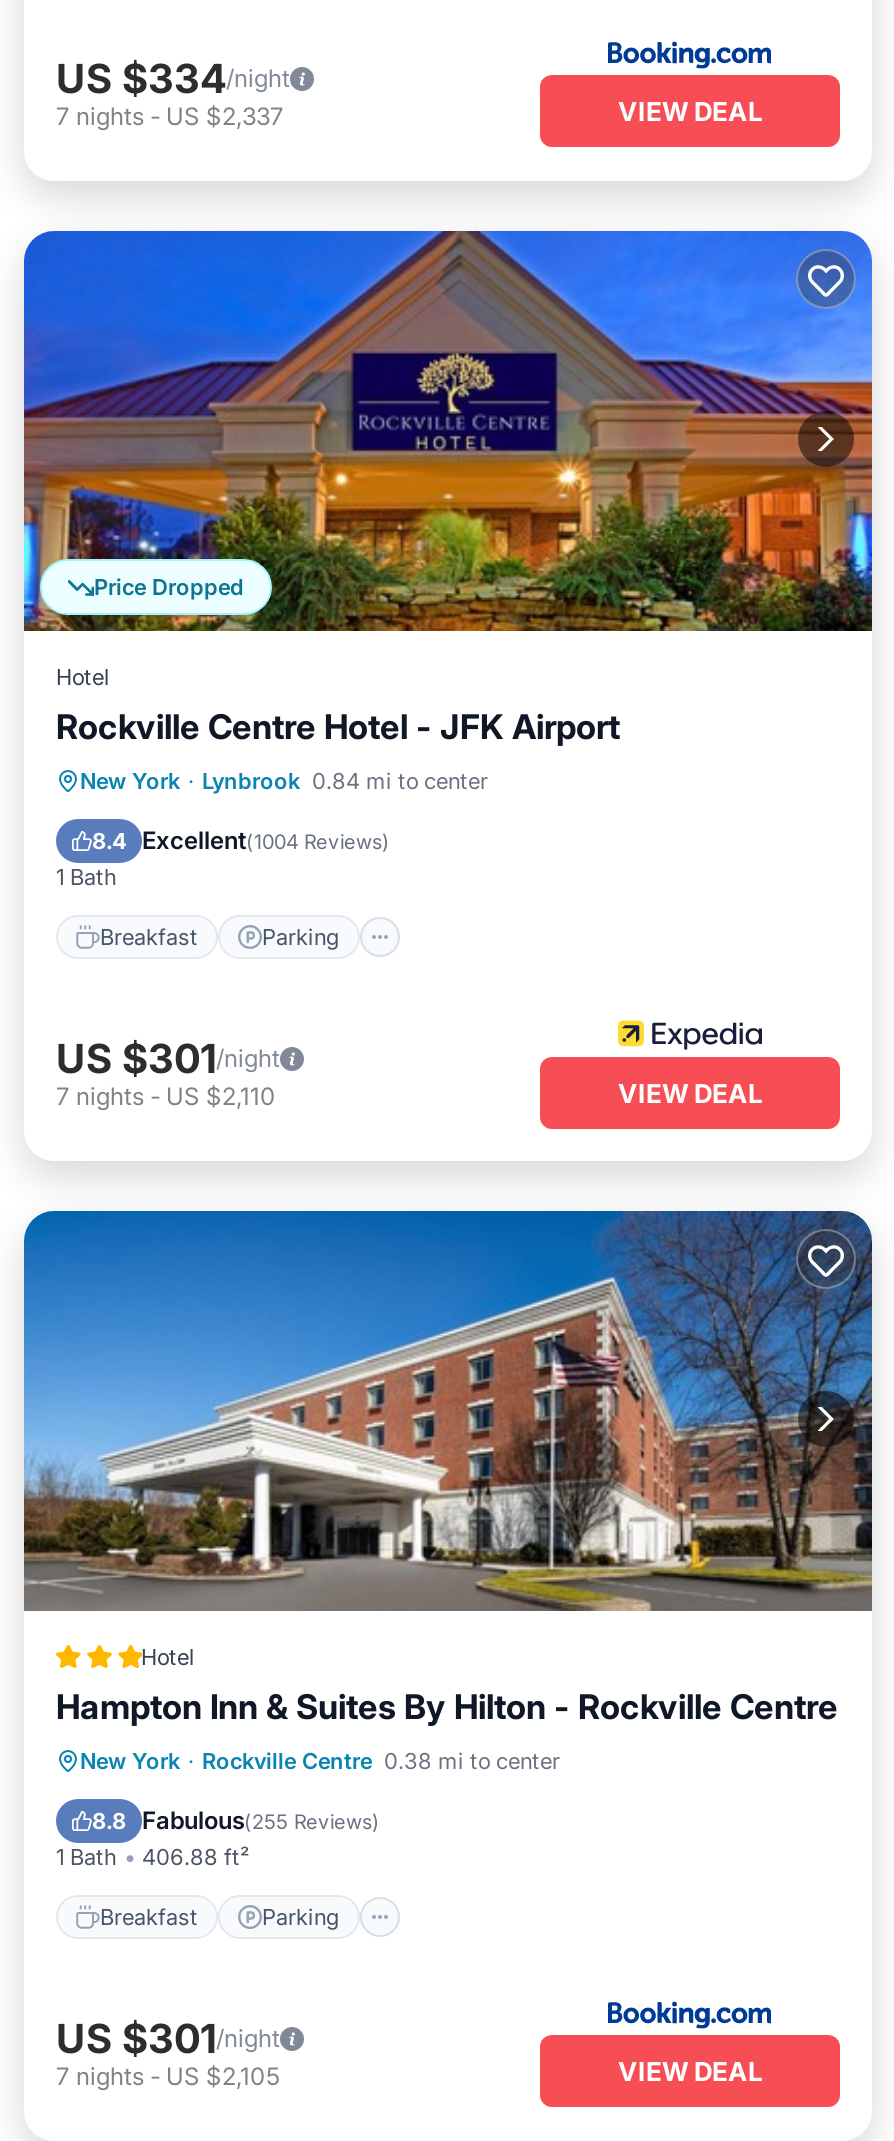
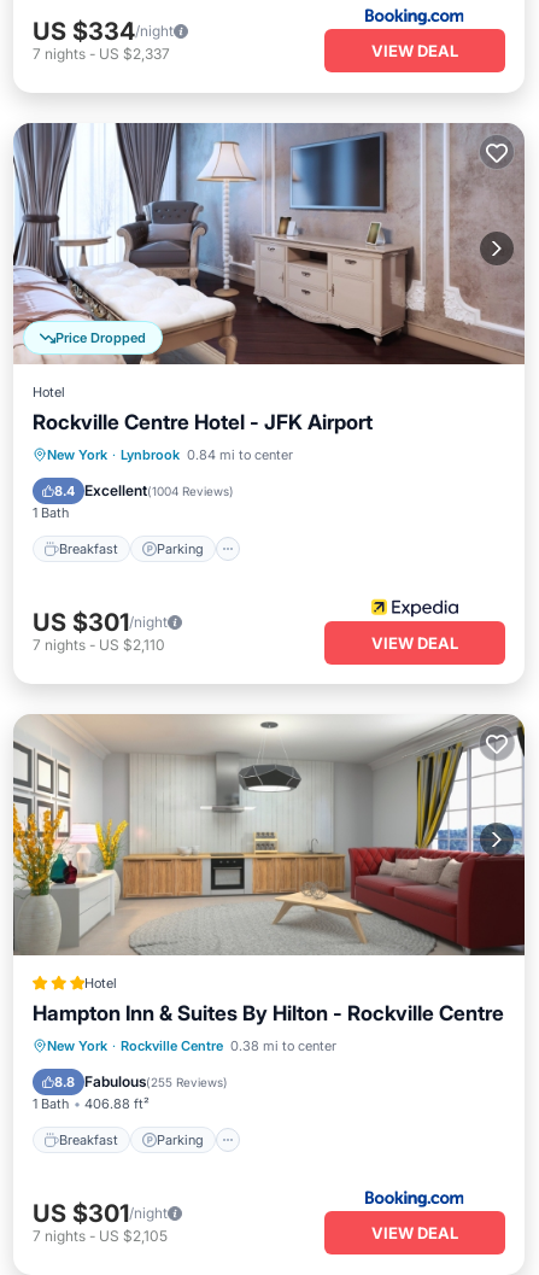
[22,229,874,633] [image] -> [12,122,526,365] [image]
[22,1209,874,1611] [image] -> [12,714,526,955] [image]

